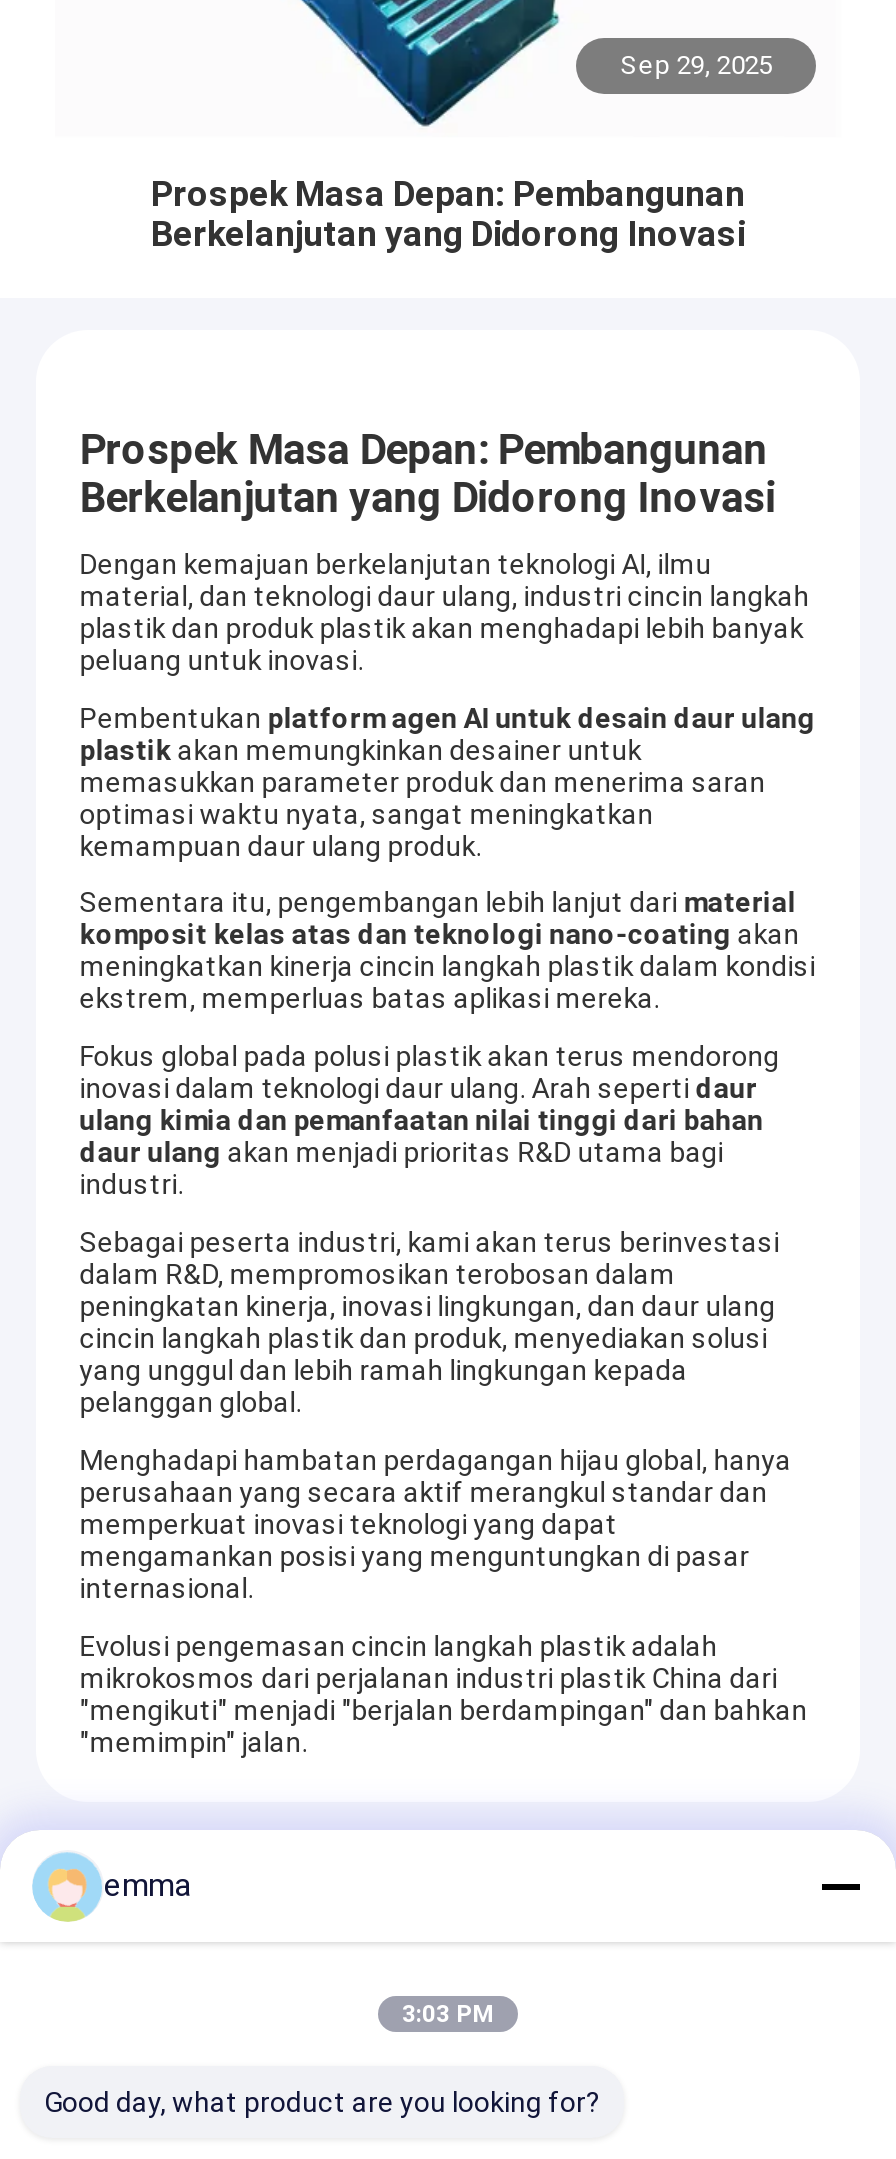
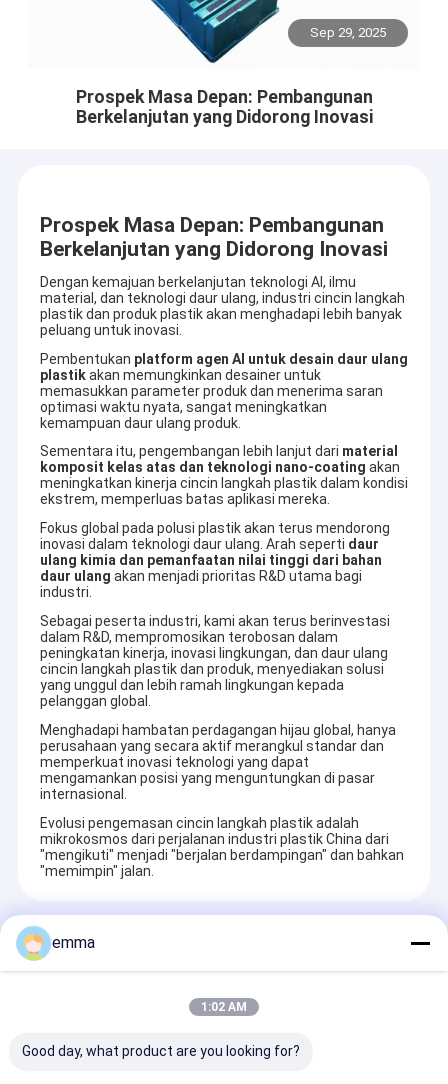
[402,2000,494,2028] 3:03 PM -> [201,1000,247,1014] 1:02 AM

